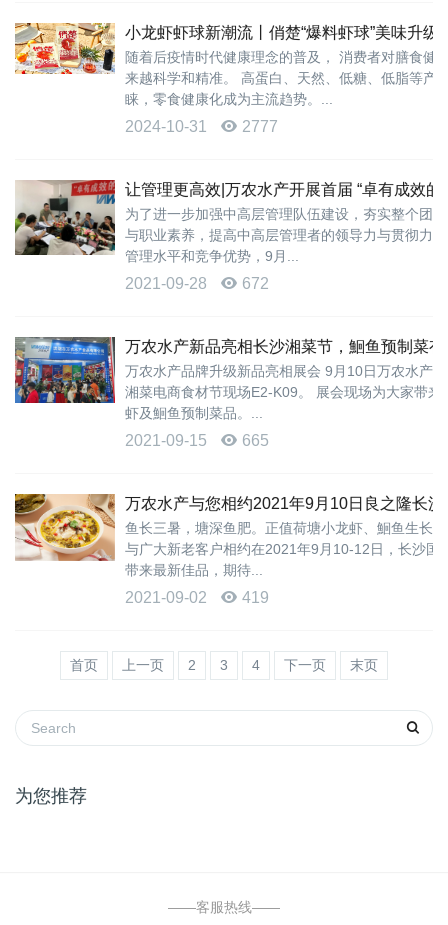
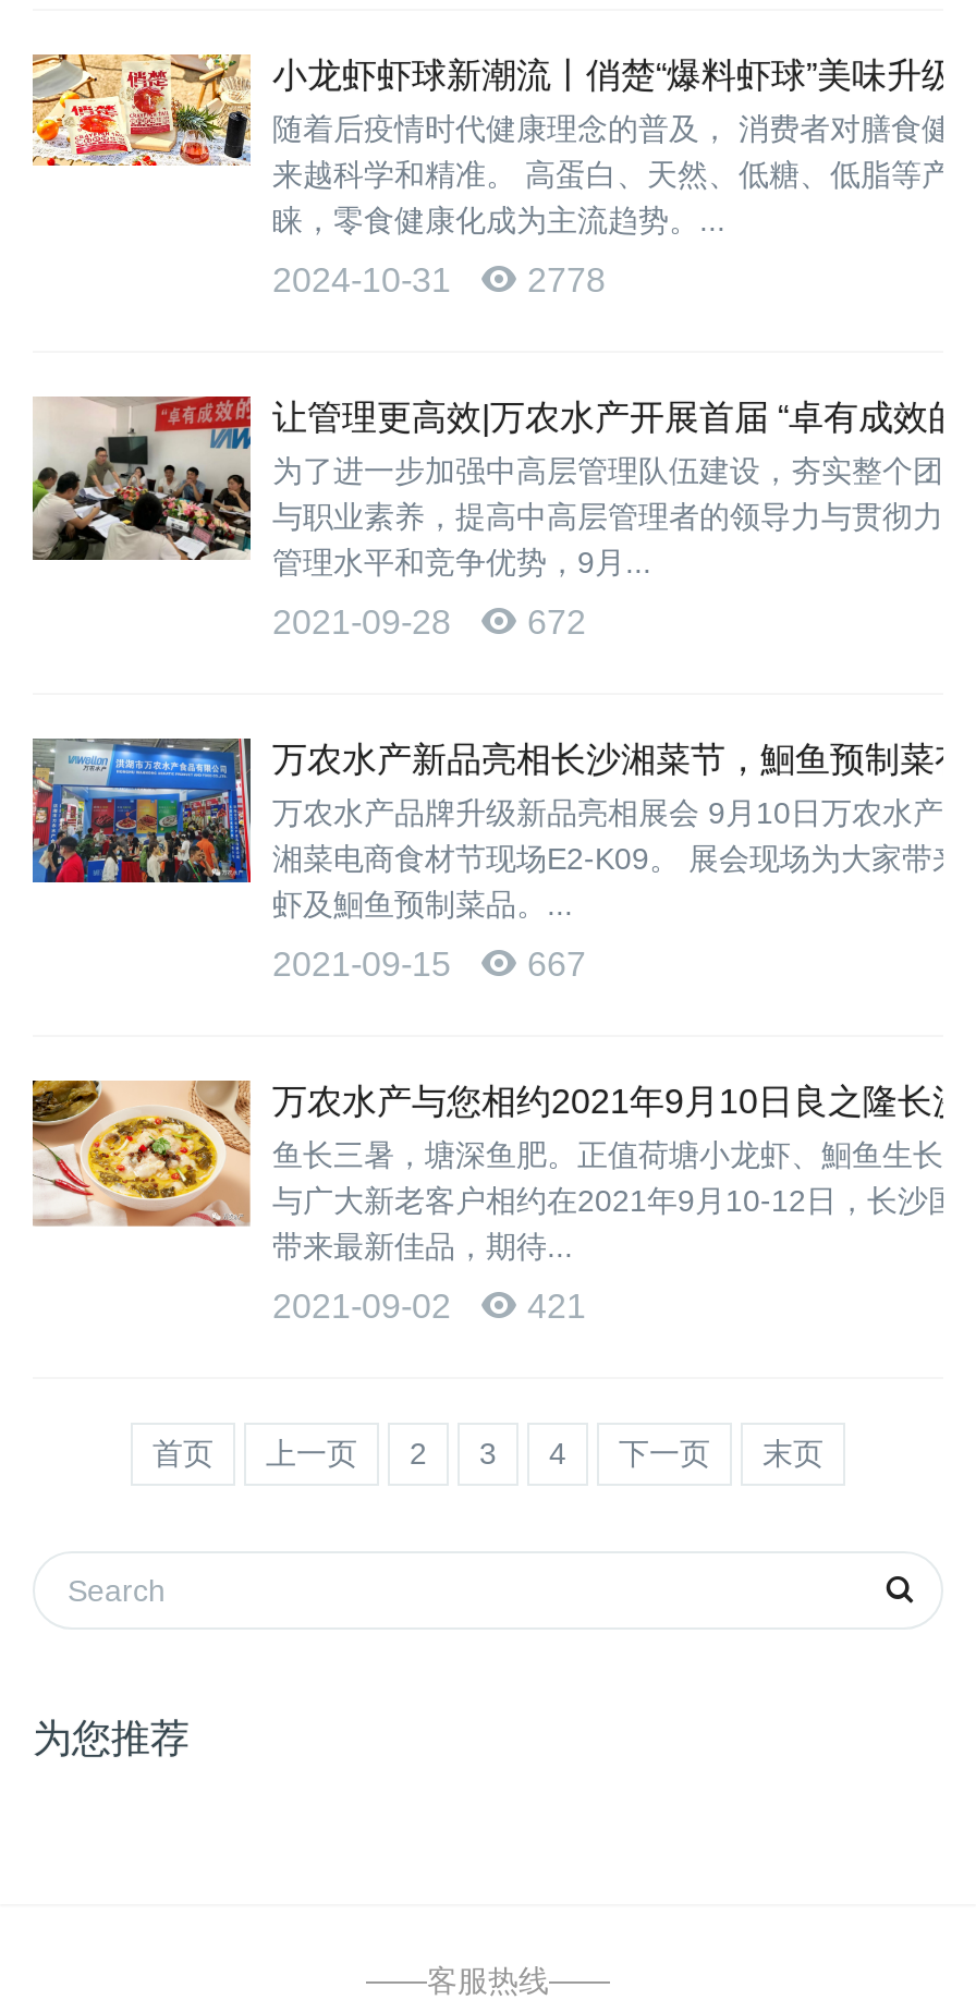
[242,118,278,135] 2777 -> [527,261,606,298] 2778
[242,432,269,449] 665 -> [527,946,586,983] 667
[242,589,269,606] 419 -> [527,1288,586,1325] 421

